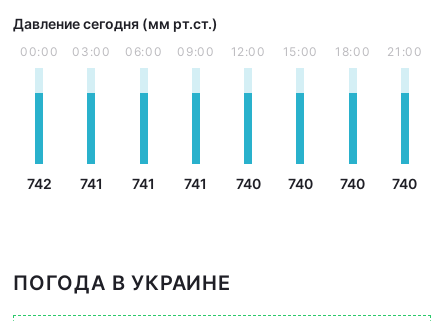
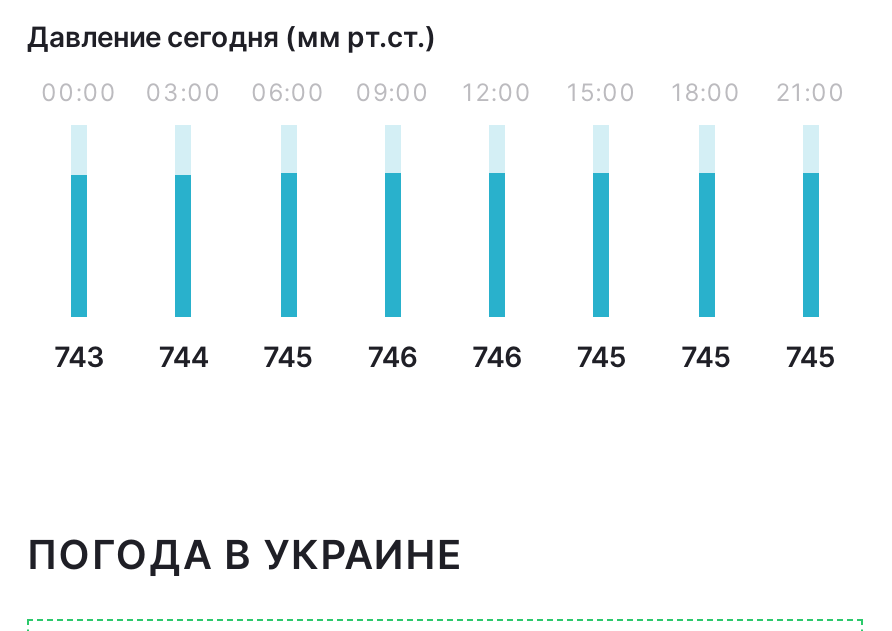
[27,175,52,192] 742 -> [54,339,104,373] 743
[80,175,103,192] 741 -> [159,339,209,373] 744
[132,175,155,192] 741 -> [263,339,313,373] 745
[184,175,207,192] 741 -> [368,339,418,373] 746
[236,175,261,192] 740 -> [472,339,522,373] 746
[288,175,313,192] 740 -> [577,339,627,373] 745
[340,175,365,192] 740 -> [681,339,731,373] 745
[392,175,417,192] 740 -> [786,339,836,373] 745

